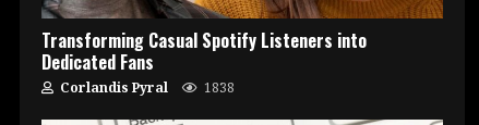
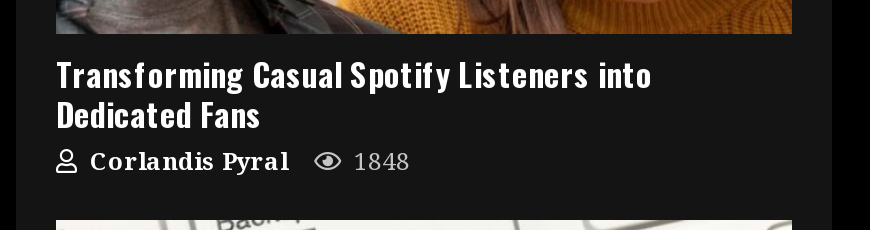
[57,79,235,97] Corlandis Pyral 1838 -> [84,145,410,179] Corlandis Pyral 1848

